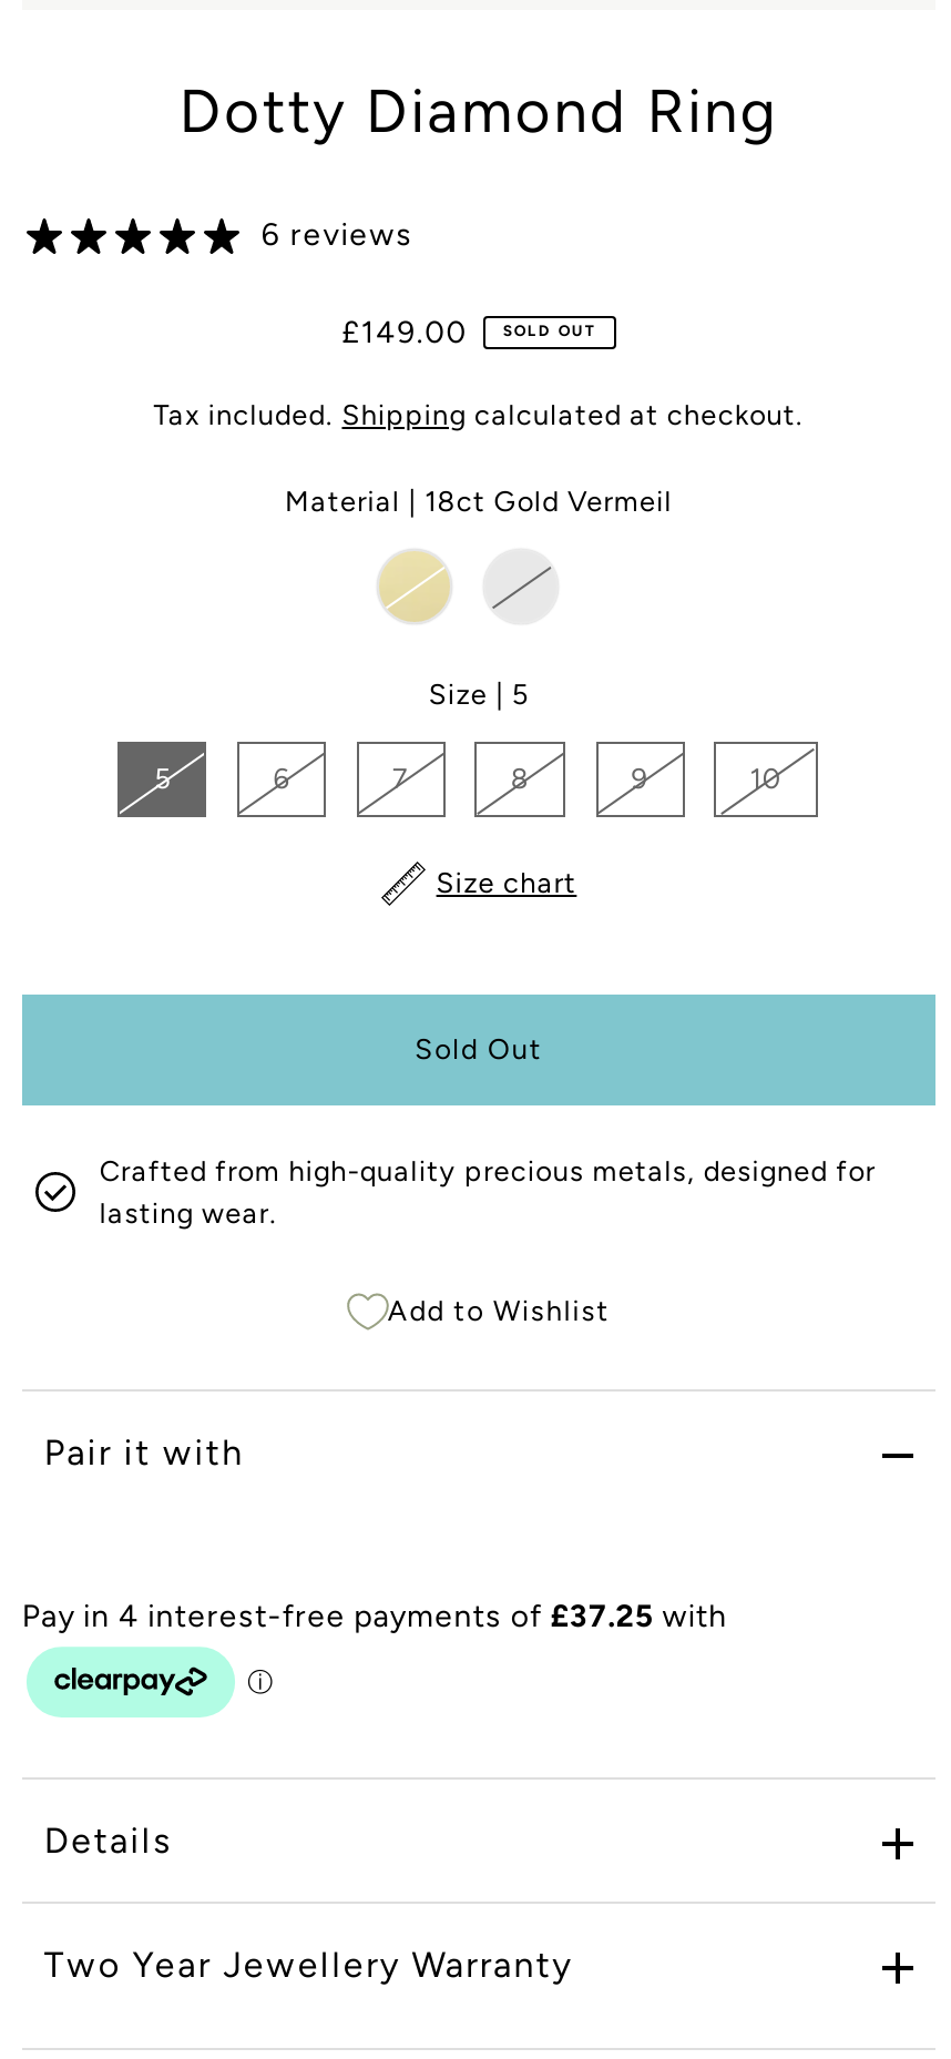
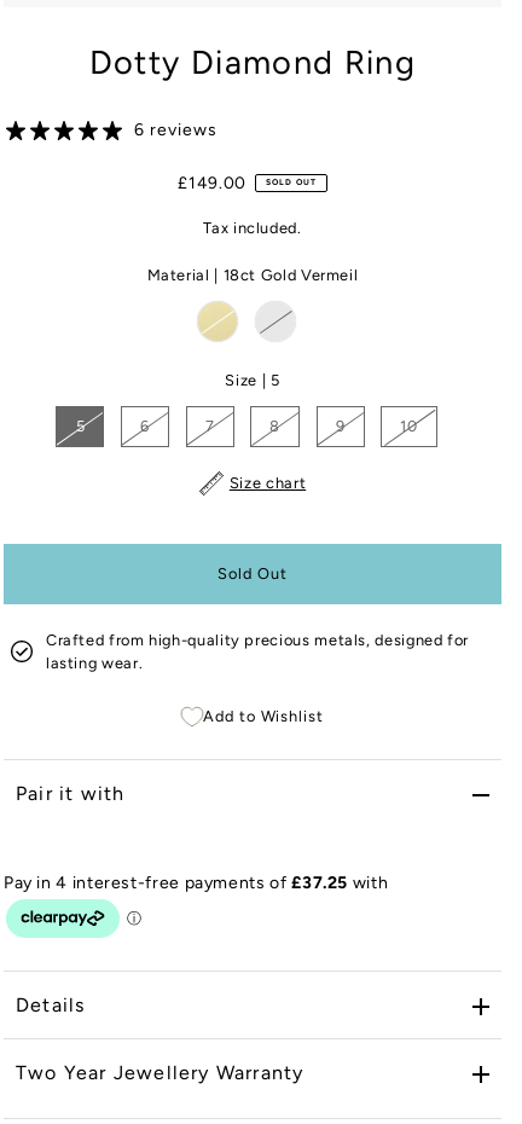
[154,399,804,432] Tax included. Shipping calculated at checkout. -> [203,219,302,237] Tax included.

